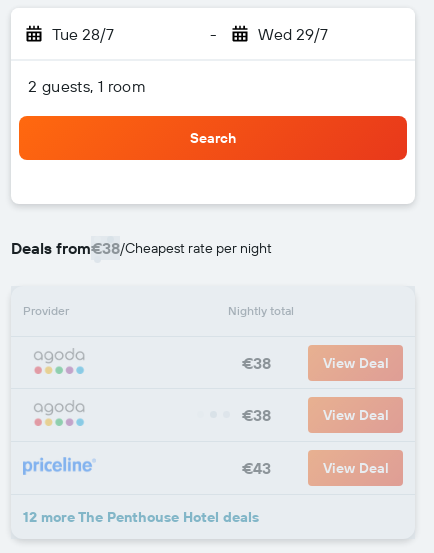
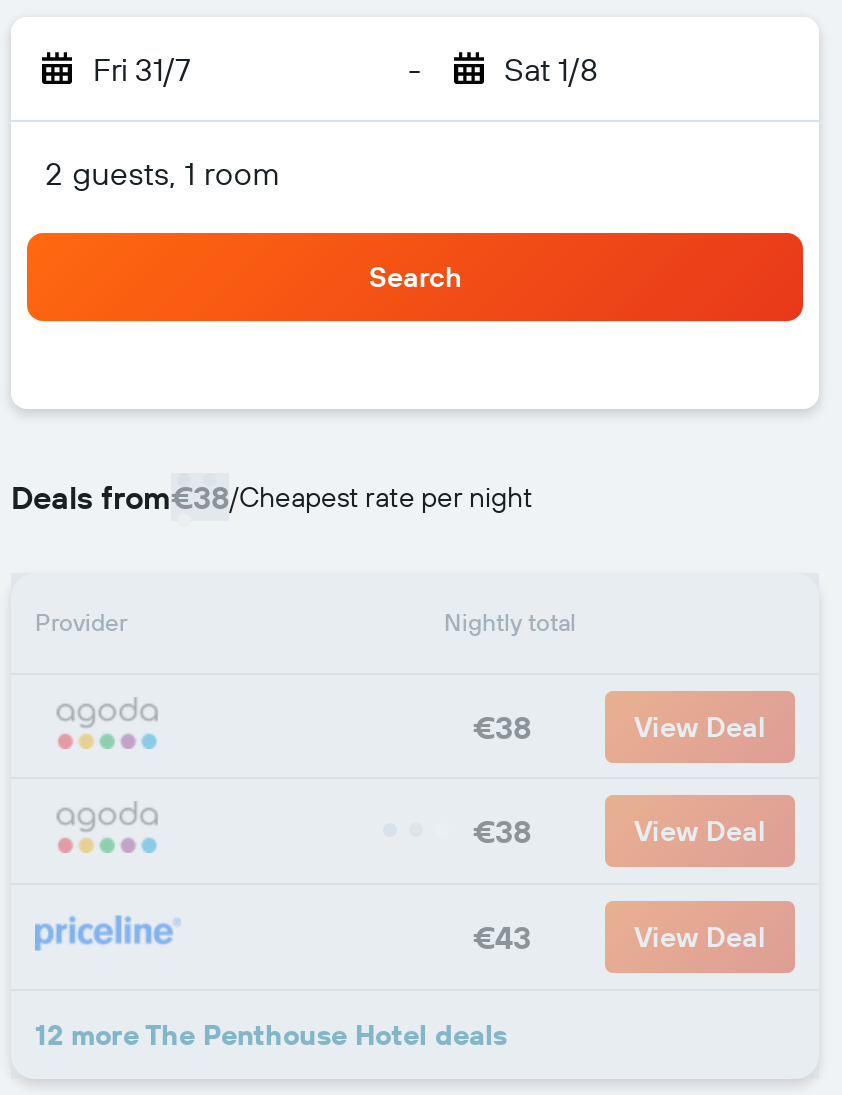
[52,24,114,44] Tue 28/7 -> [93,49,191,89] Fri 31/7
[257,24,327,44] Wed 29/7 -> [504,49,598,89] Sat 1/8

